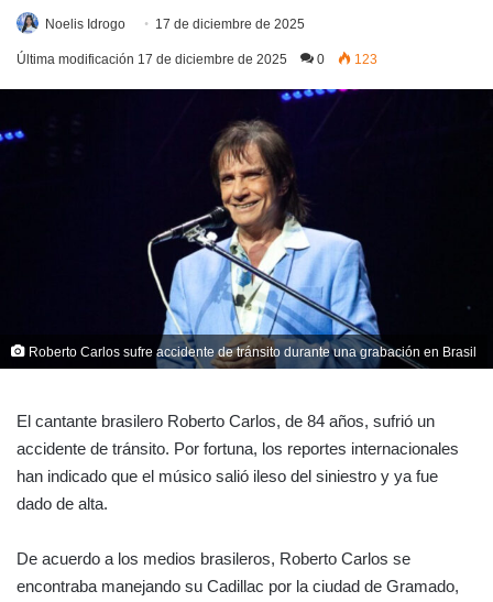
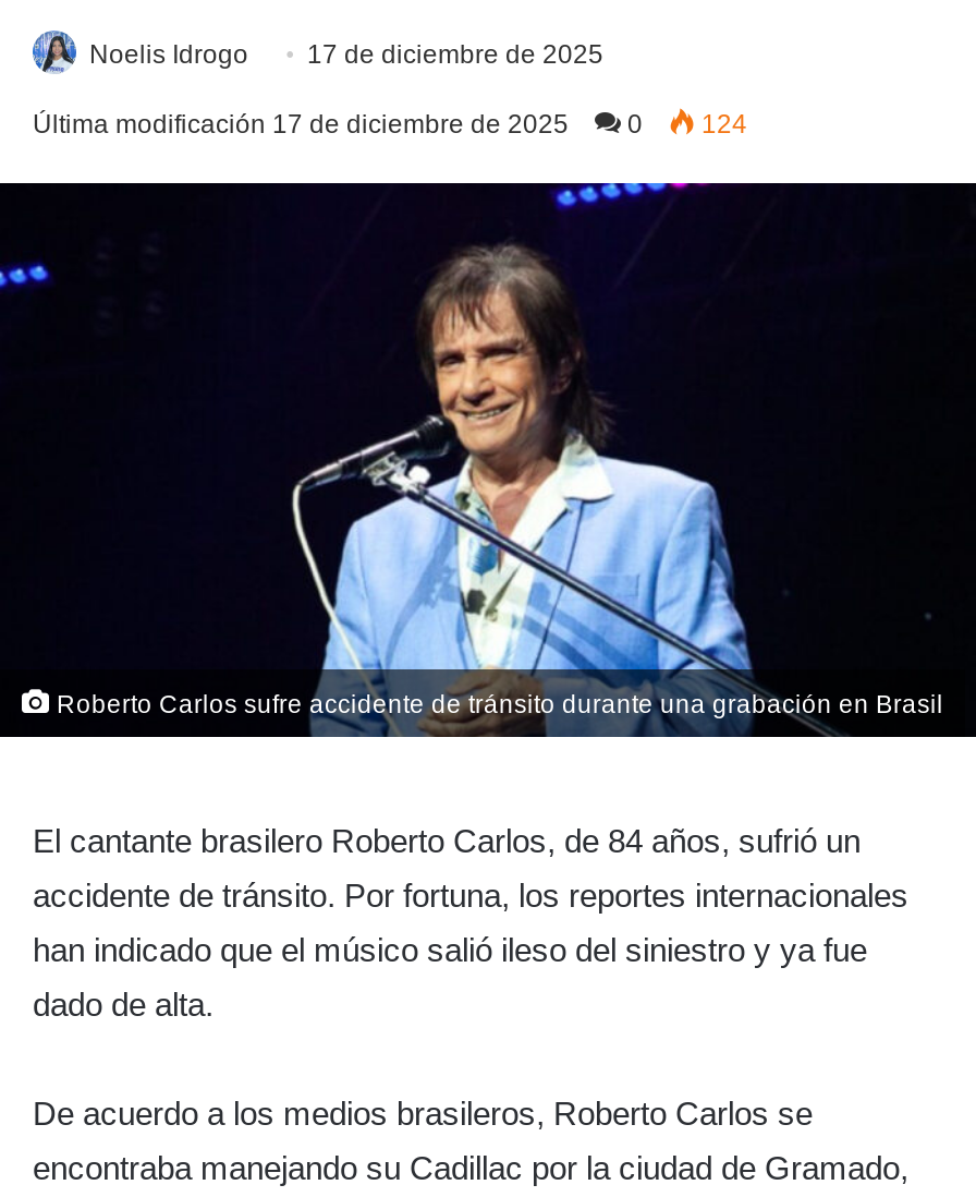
[17,52,377,67] Última modificación 17 de diciembre de 2025 0 123 -> [33,110,747,140] Última modificación 17 de diciembre de 2025 0 124

